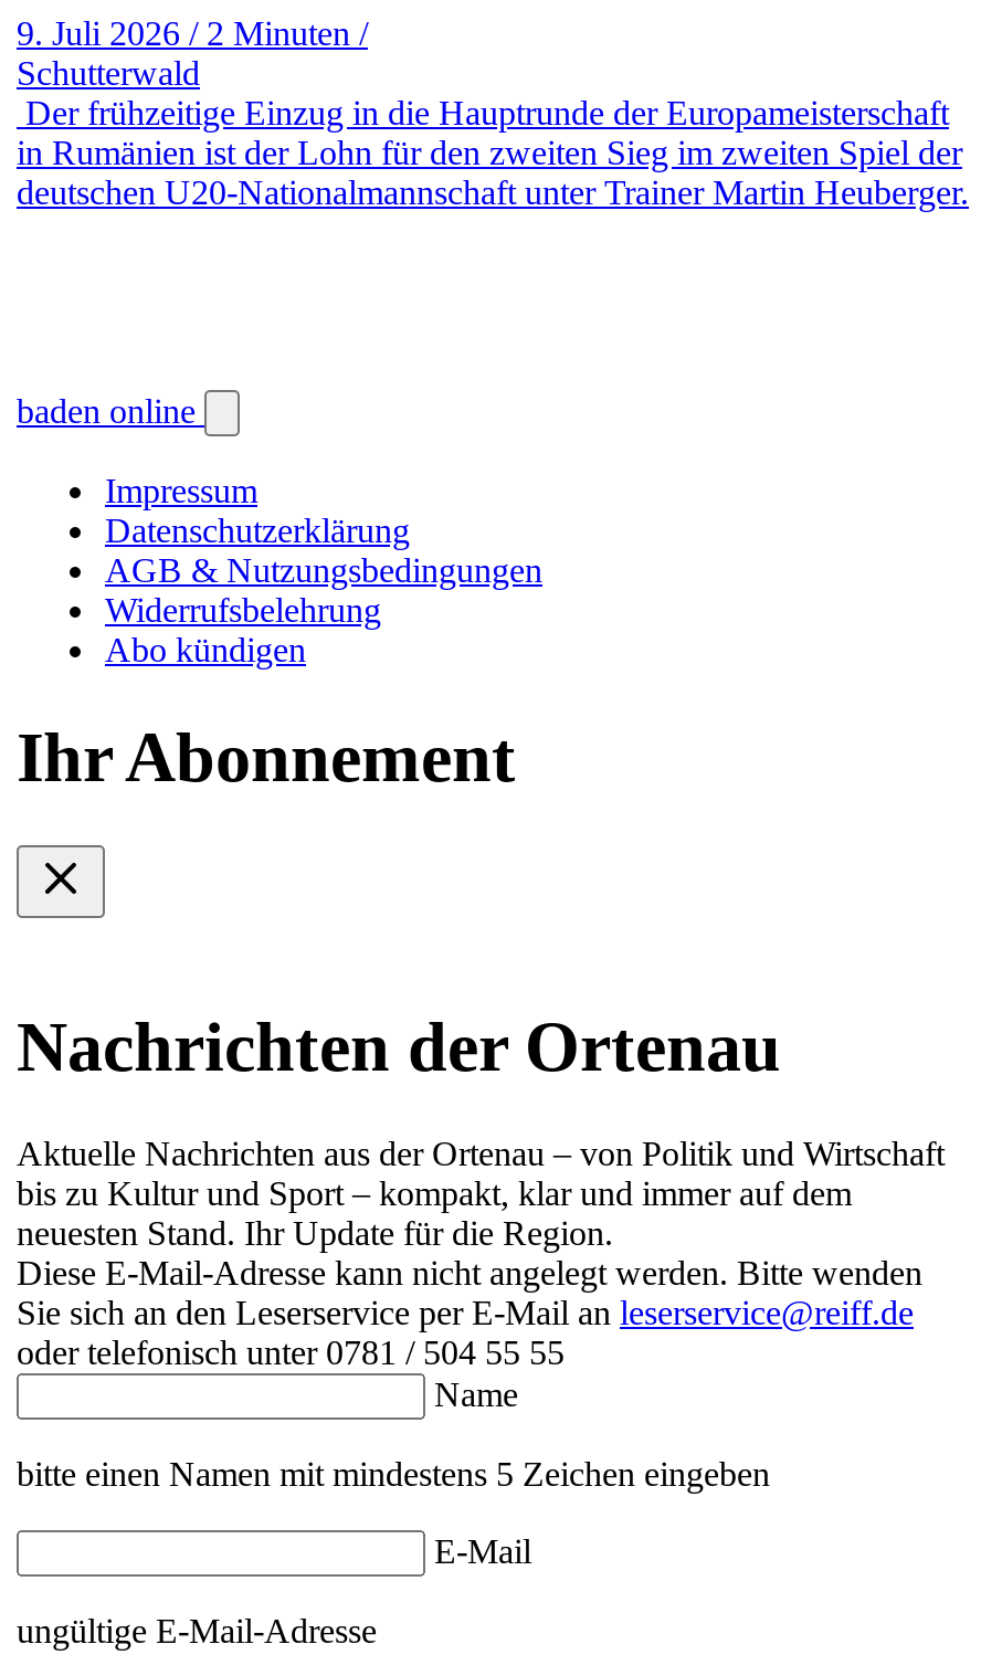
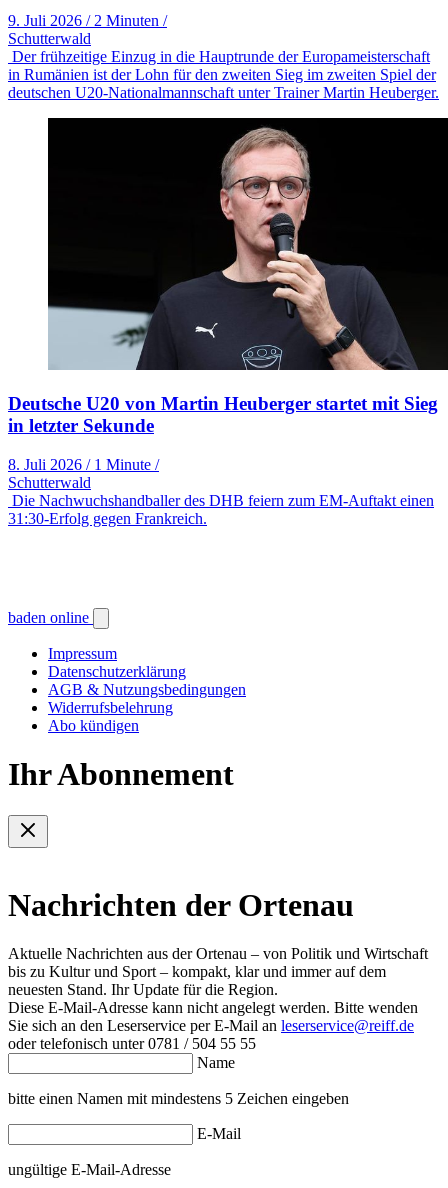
none -> [8,117,445,527] [image] | Deutsche U20 von Martin Heuberger startet mit Sieg | in letzter Sekunde | 8. Juli 2026 / 1 Minute / | Schutterwald | Die Nachwuchshandballer des DHB feiern zum EM-Auftakt einen | 31:30-Erfolg gegen Frankreich.

